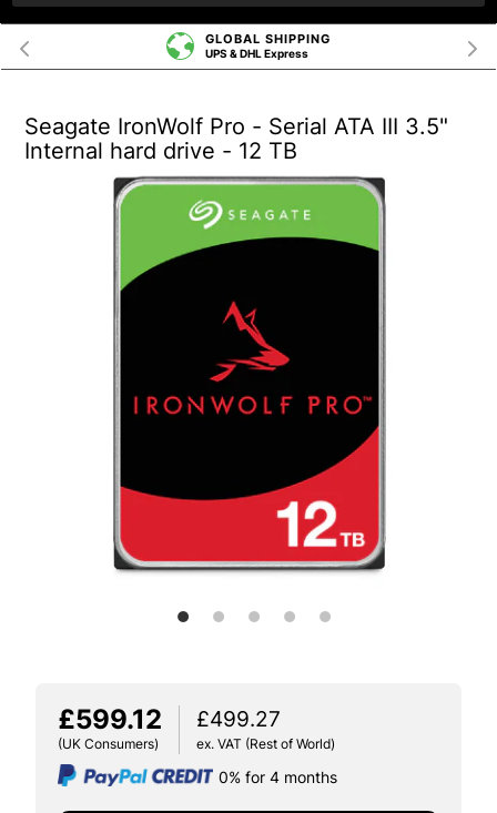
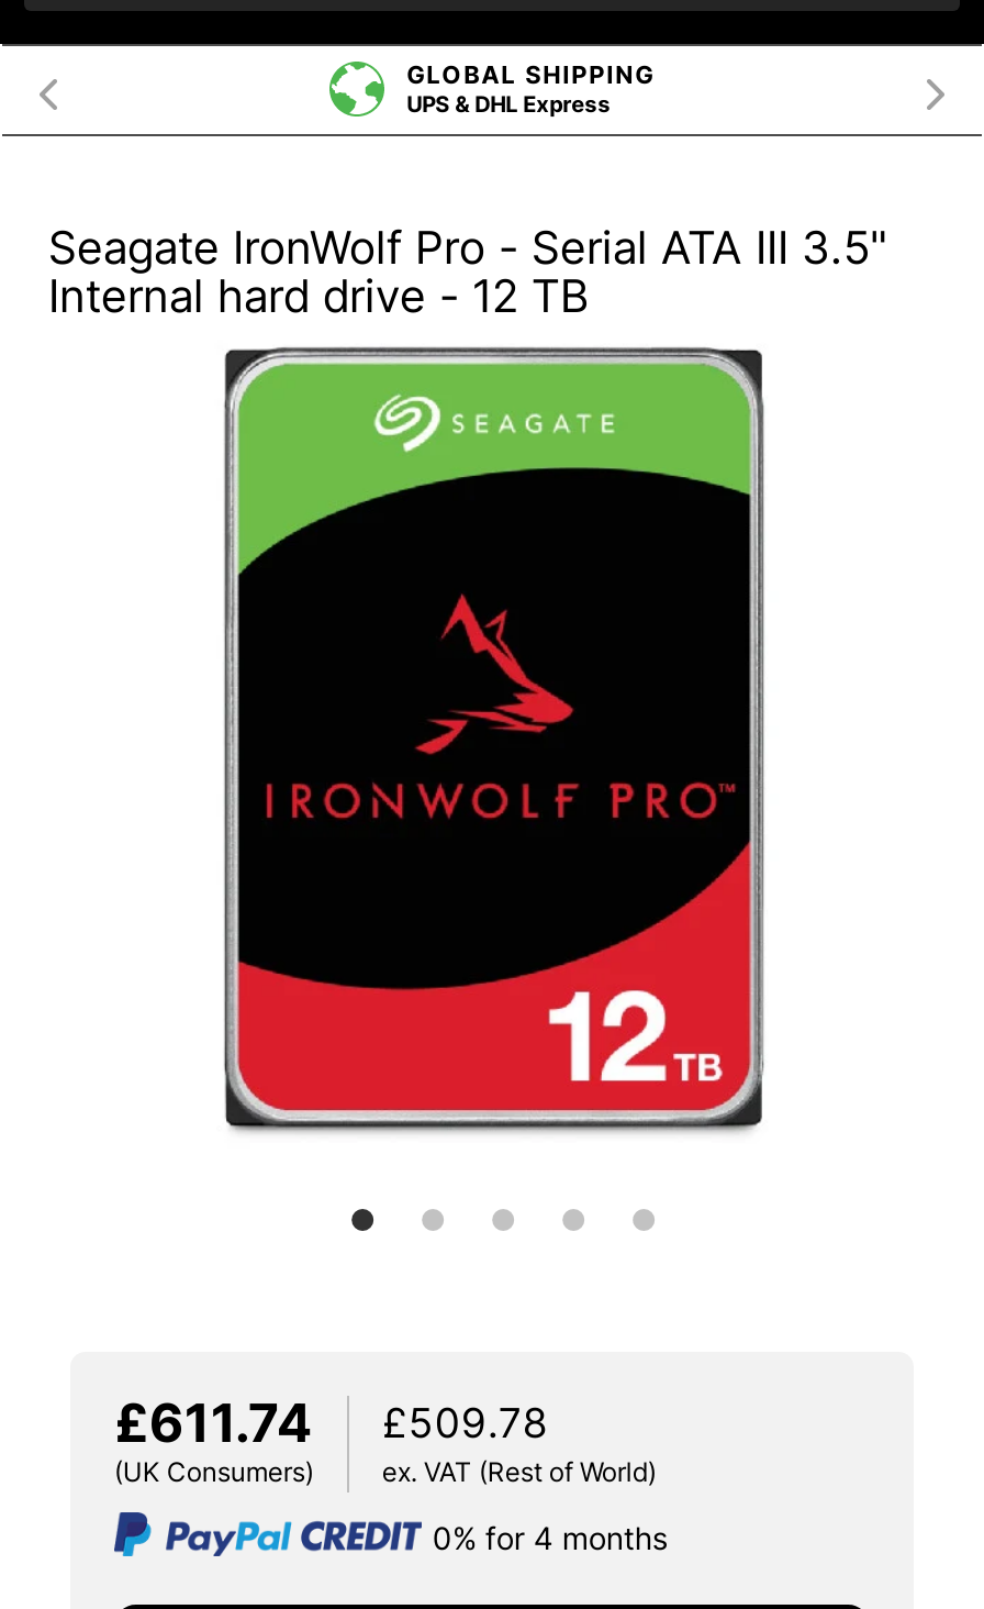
[57,703,162,735] £599.12 -> [114,1392,311,1455] £611.74
[196,707,280,732] £499.27 -> [382,1398,549,1449] £509.78

